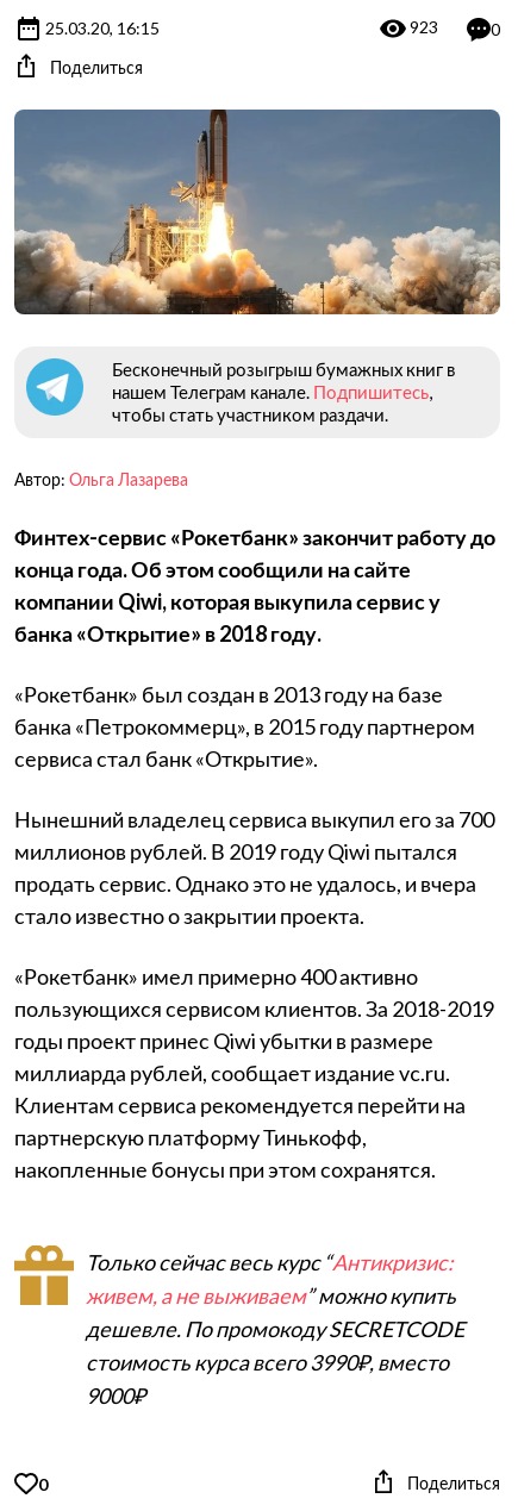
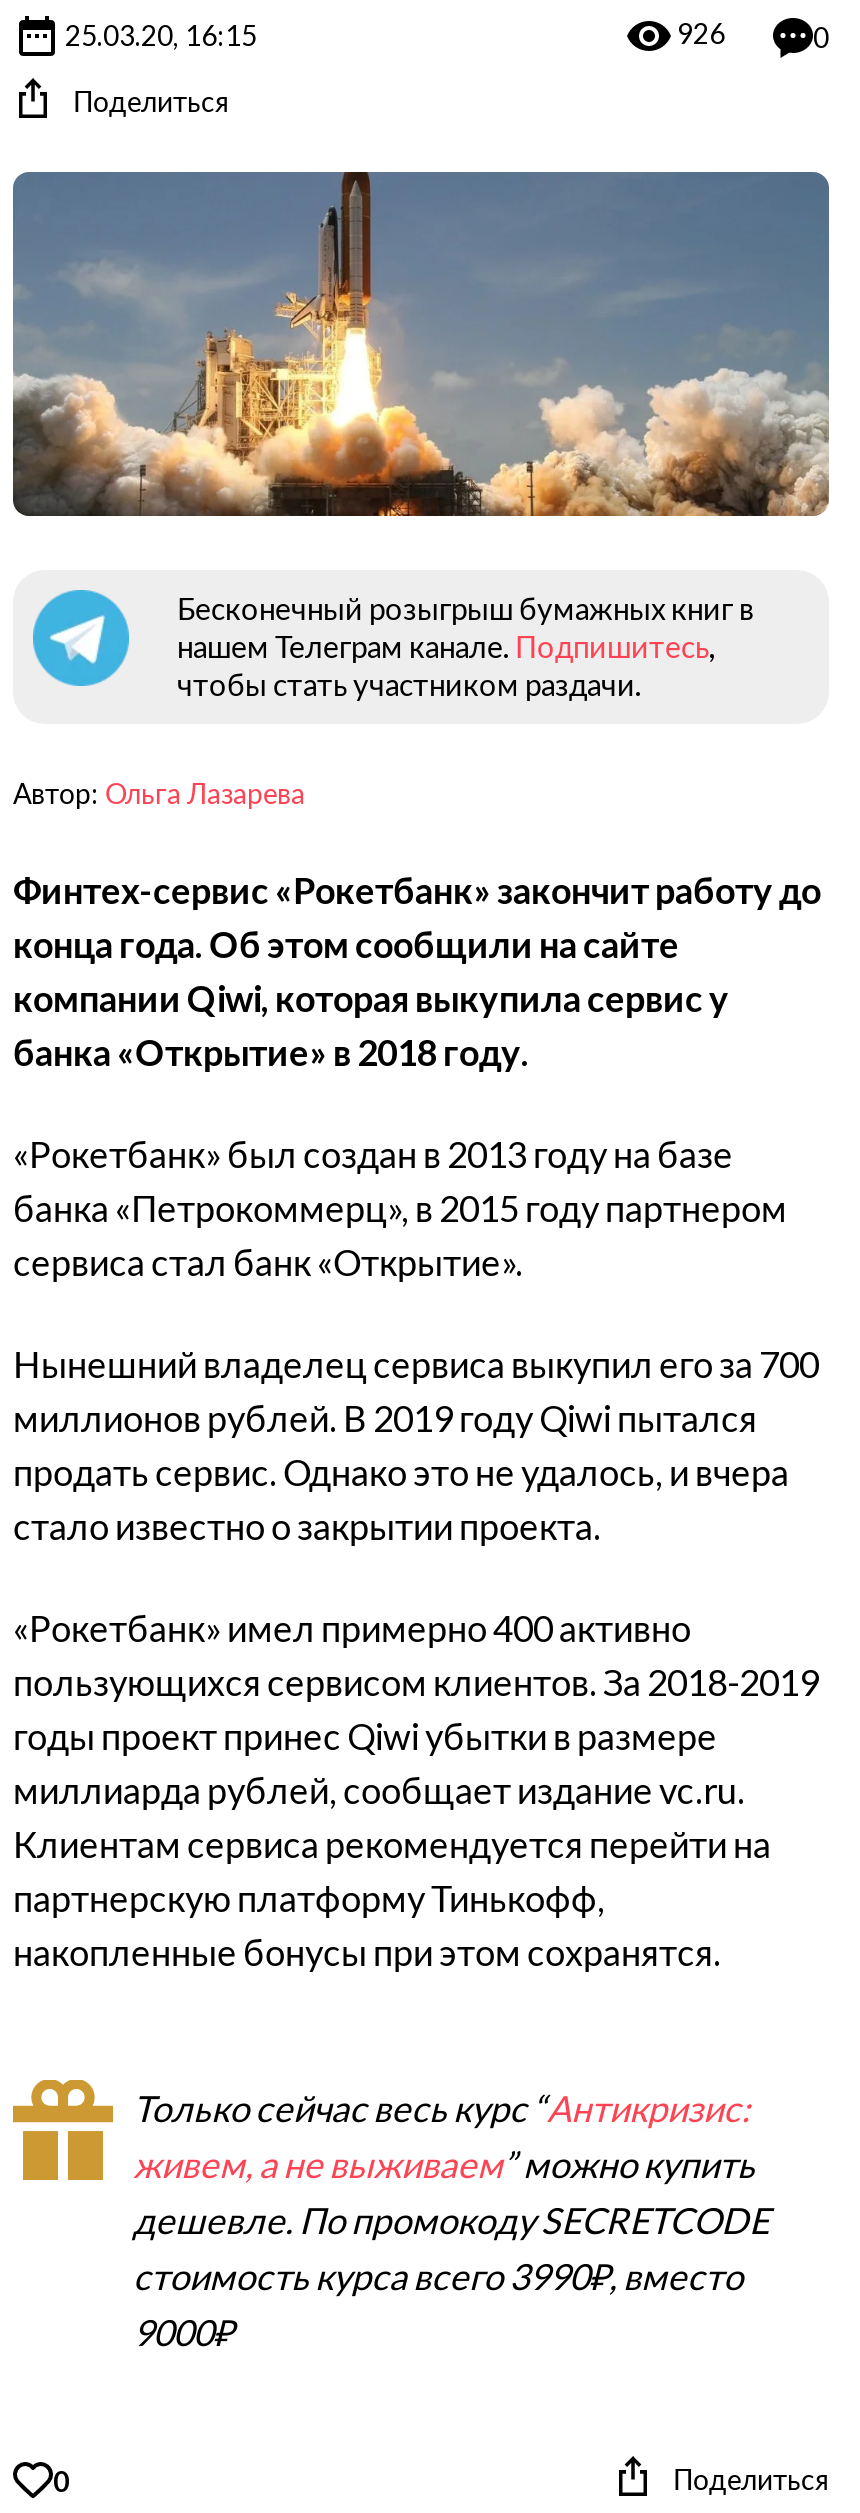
[410,17,438,37] 923 -> [677,16,725,50] 926

